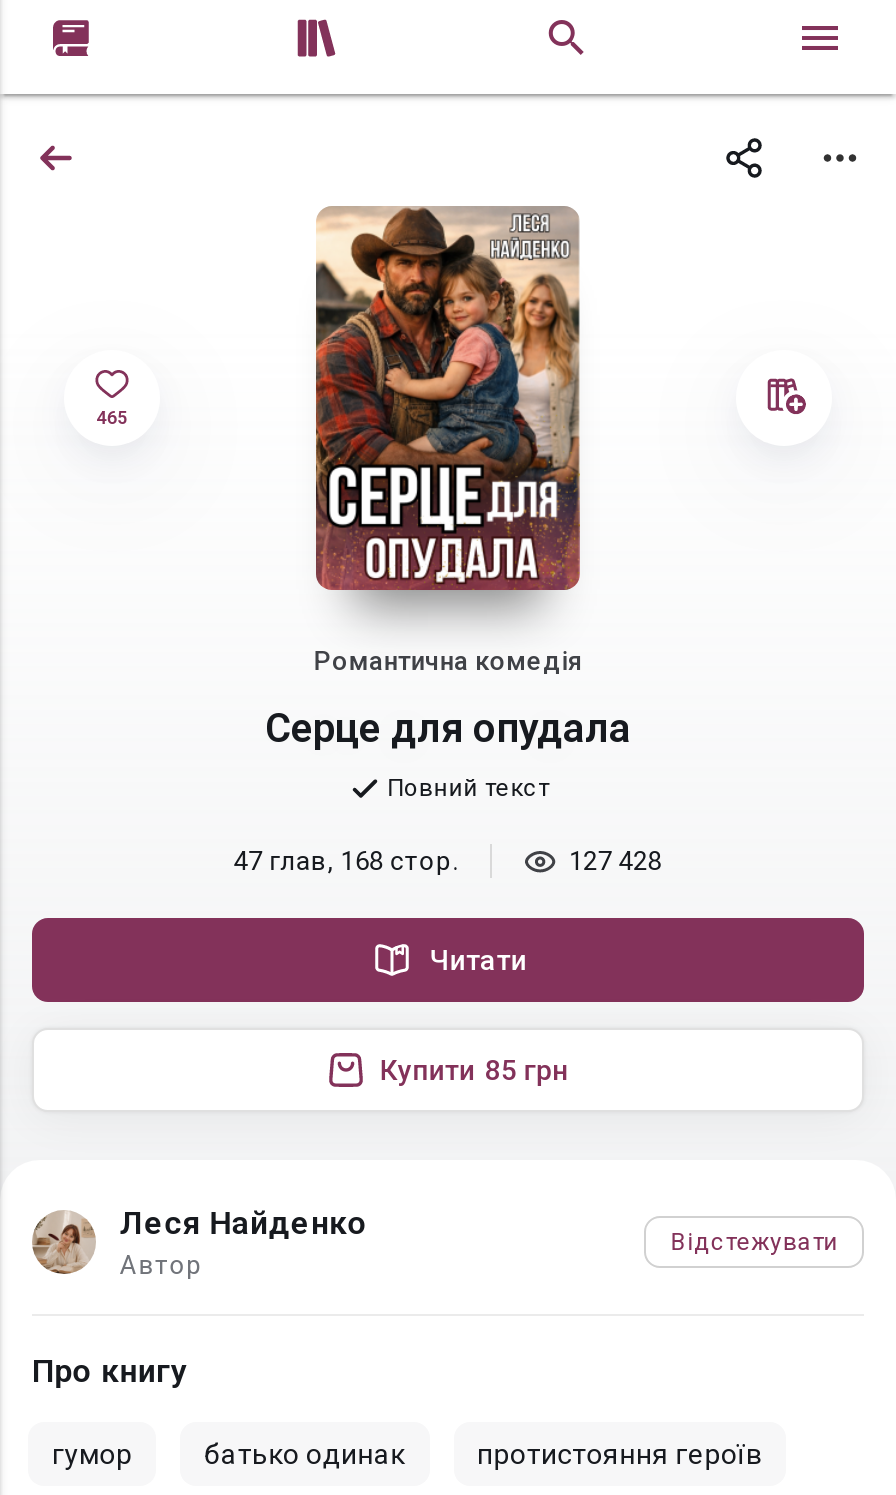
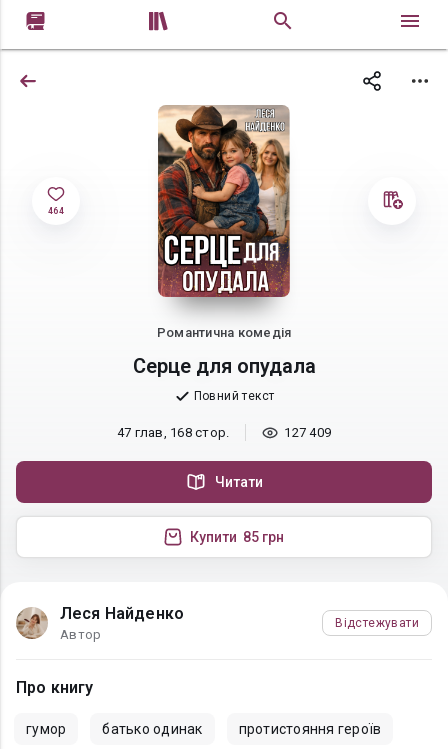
[97,408,127,428] 465 -> [48,206,64,216] 464
[569,846,662,876] 127 428 -> [284,425,331,440] 127 409

